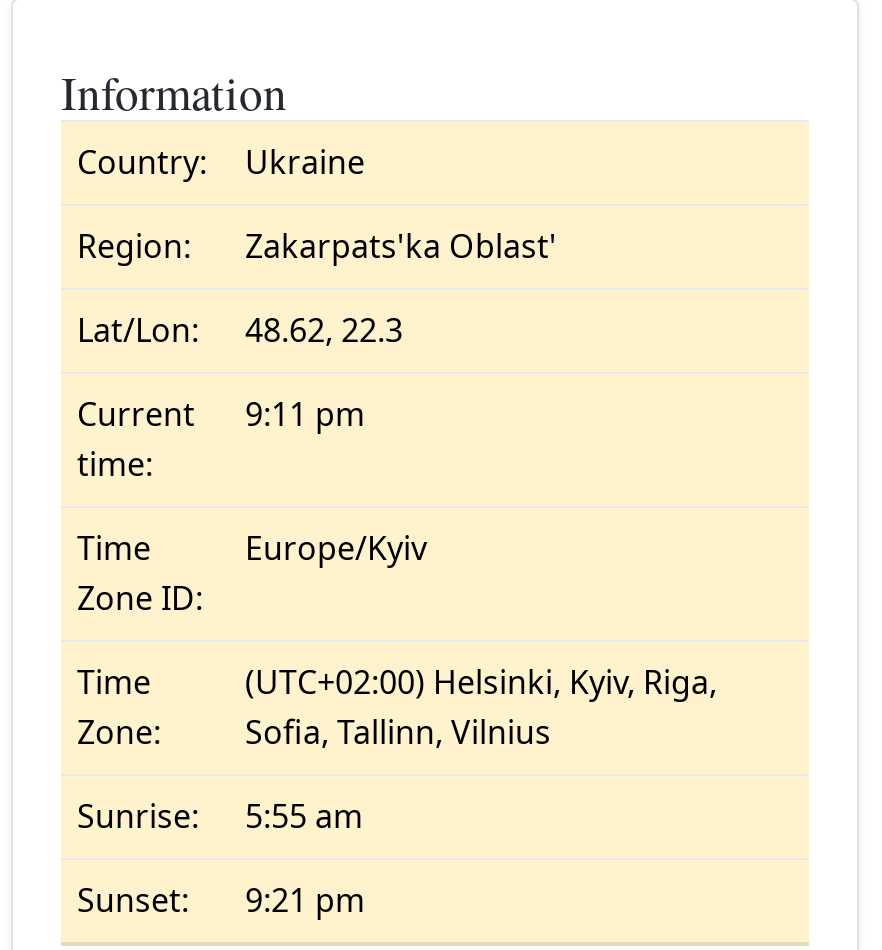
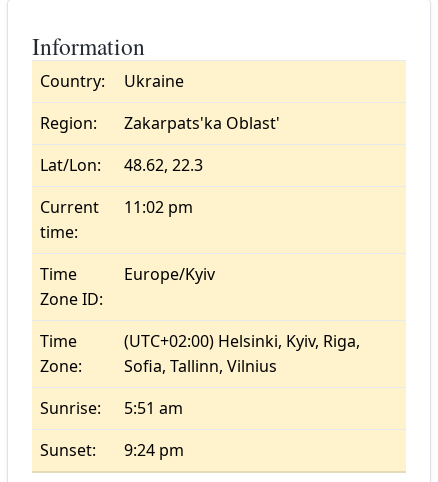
[77,392,365,436] Current 9:11 pm -> [40,196,193,218] Current 11:02 pm
[77,794,363,838] Sunrise: 5:55 am -> [40,397,183,419] Sunrise: 5:51 am
[77,878,365,922] Sunset: 9:21 pm -> [40,439,184,461] Sunset: 9:24 pm

